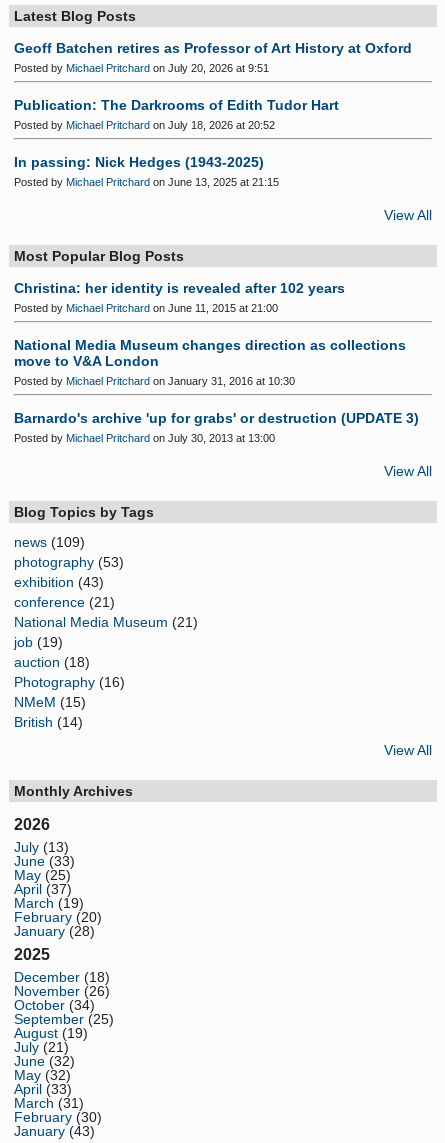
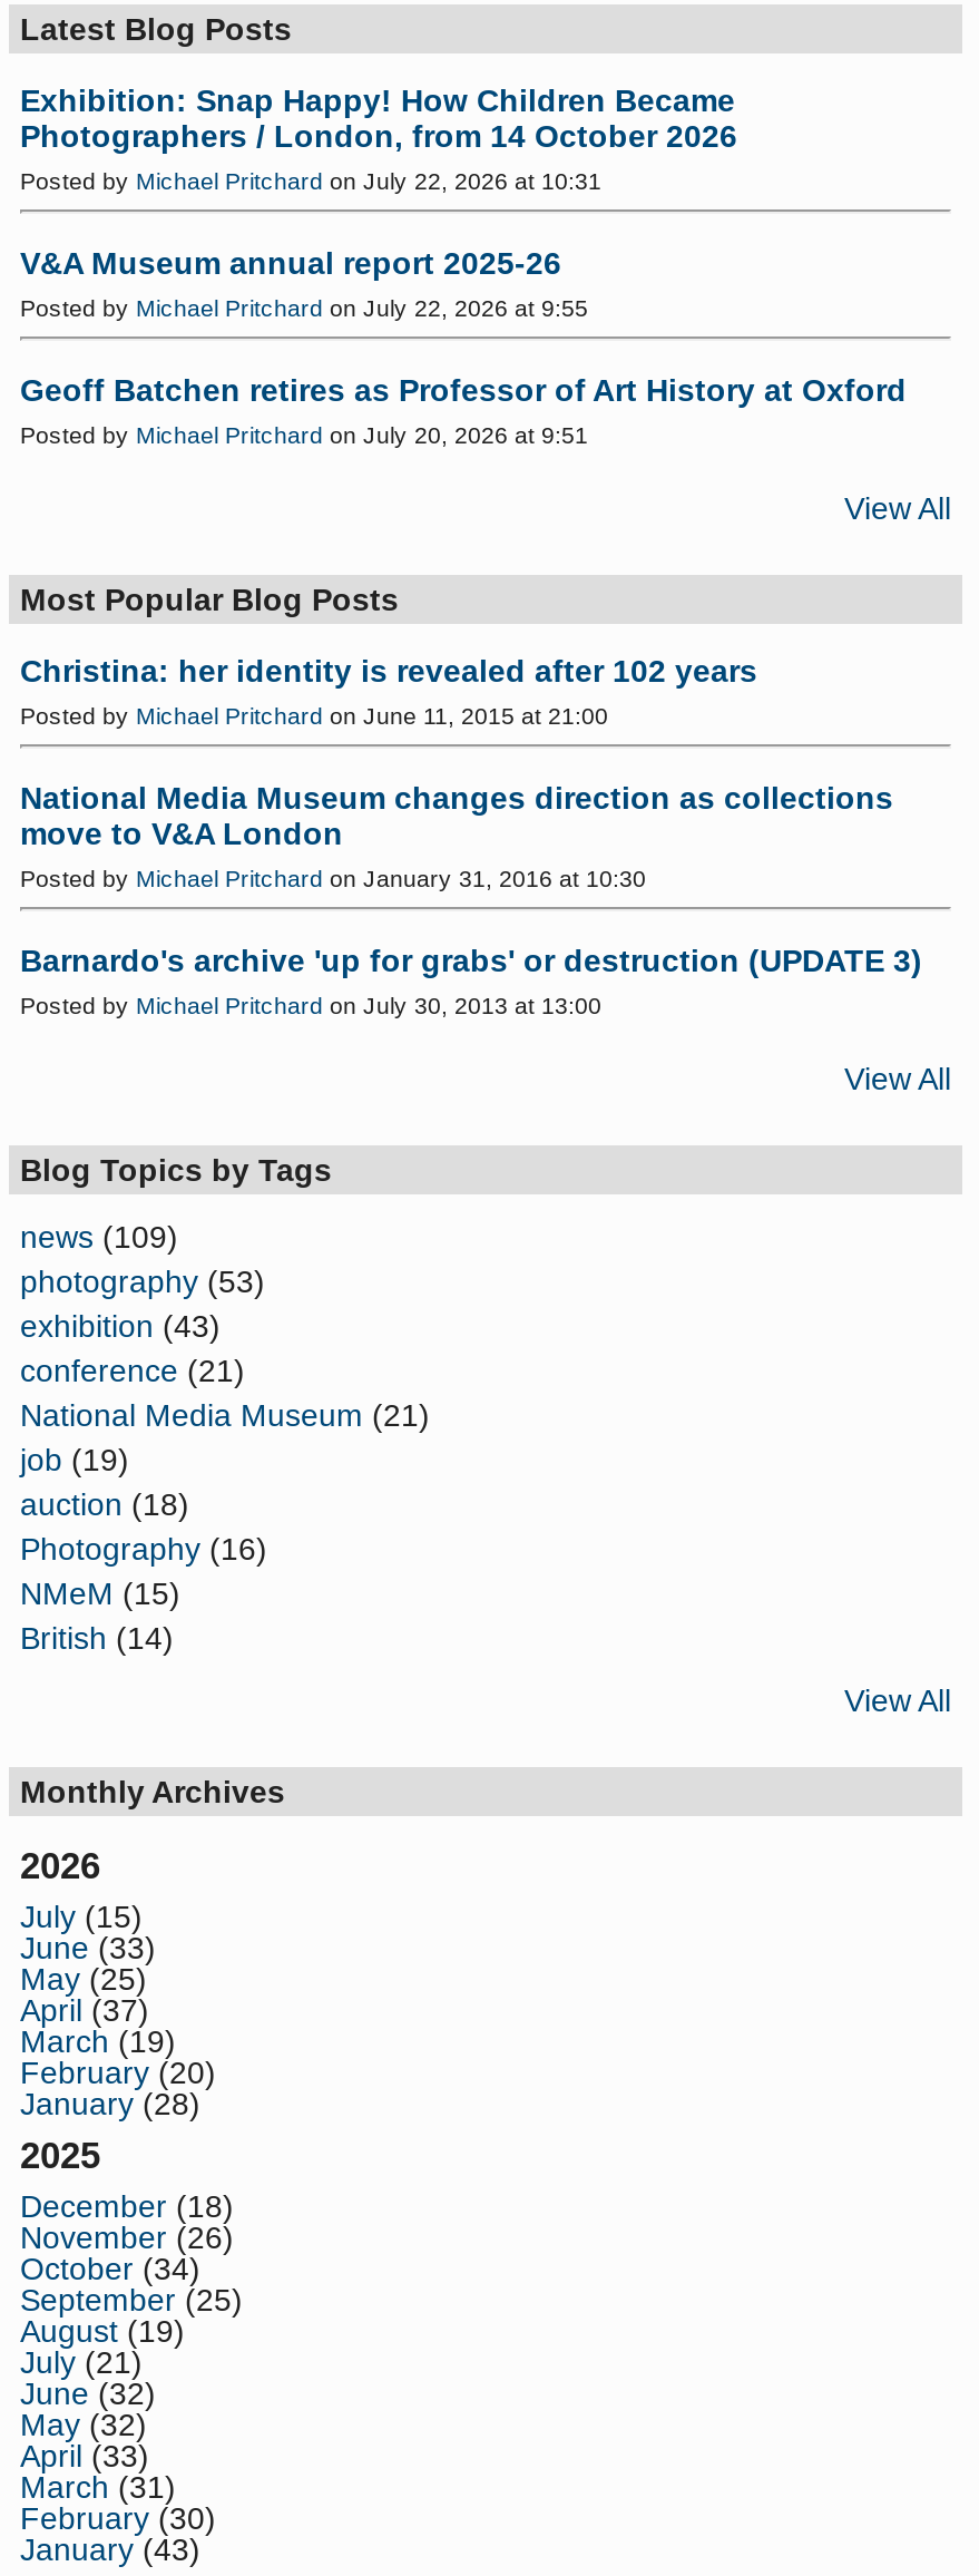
none -> [20,82,737,320] Exhibition: Snap Happy! How Children Became | Photographers / London, from 14 October 2026 | Posted by Michael Pritchard on July 22, 2026 at 10:31 | V&A Museum annual report 2025-26 | Posted by Michael Pritchard on July 22, 2026 at 9:55
moved [14,40,412,74] -> [20,371,907,447]: Geoff Batchen retires as Professor of Art History at Oxford | Posted by Michael Pritchard on July 20, 2026 at 9:51
[14,97,339,188] Publication: The Darkrooms of Edith Tudor Hart | Posted by Michael Pritchard on July 18, 2026 at 20:52 | In passing: Nick Hedges (1943-2025) | Posted by Michael Pritchard on June 13, 2025 at 21:15 -> none
[14,839,69,855] July (13) -> [20,1898,143,1933] July (15)

